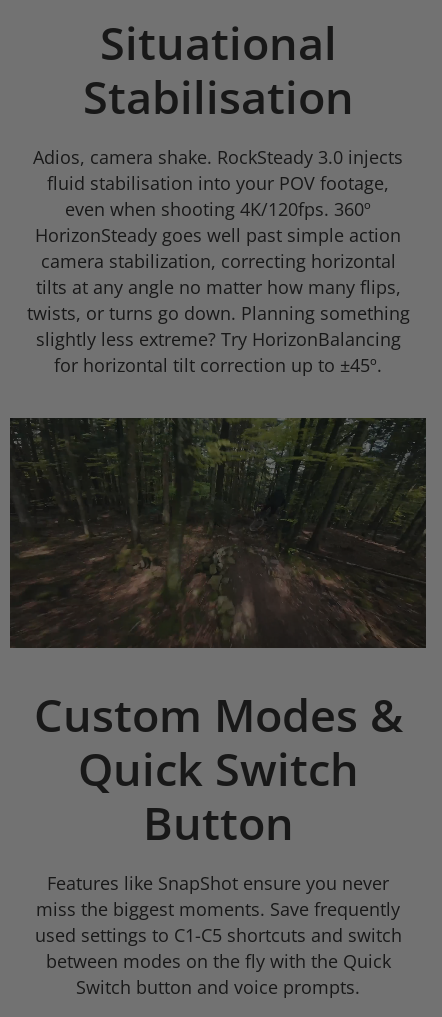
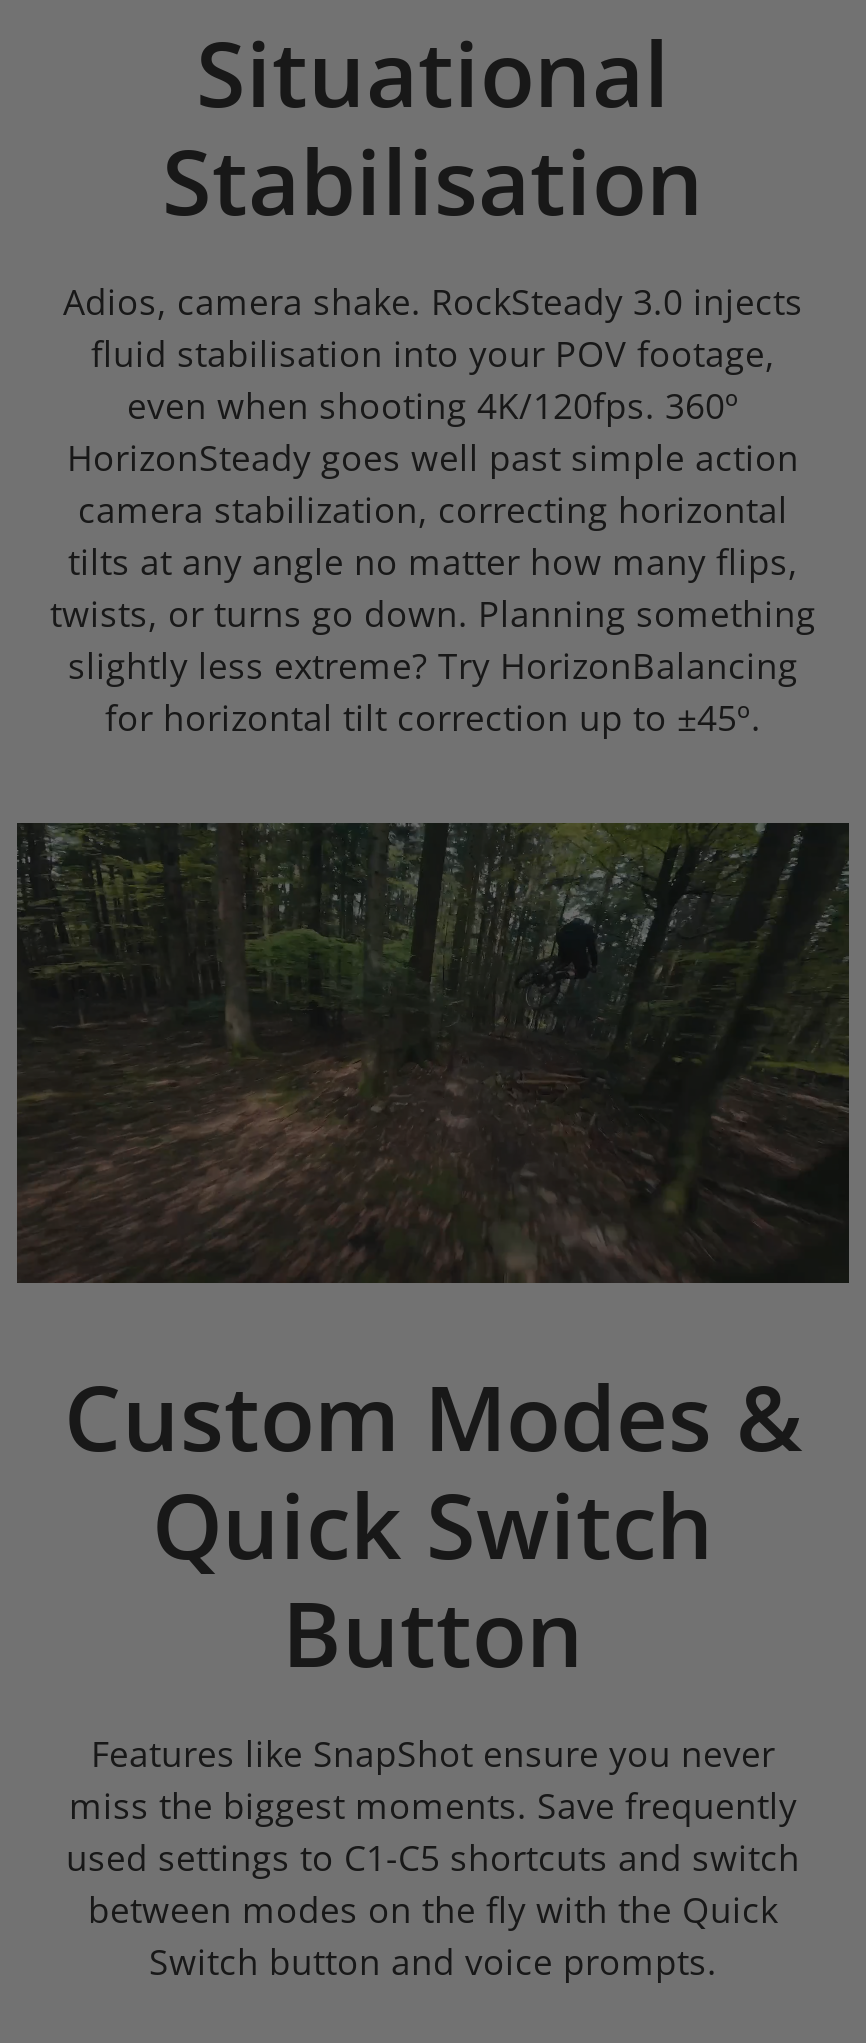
[11,418,426,649] [image] -> [17,821,849,1285] [image]

